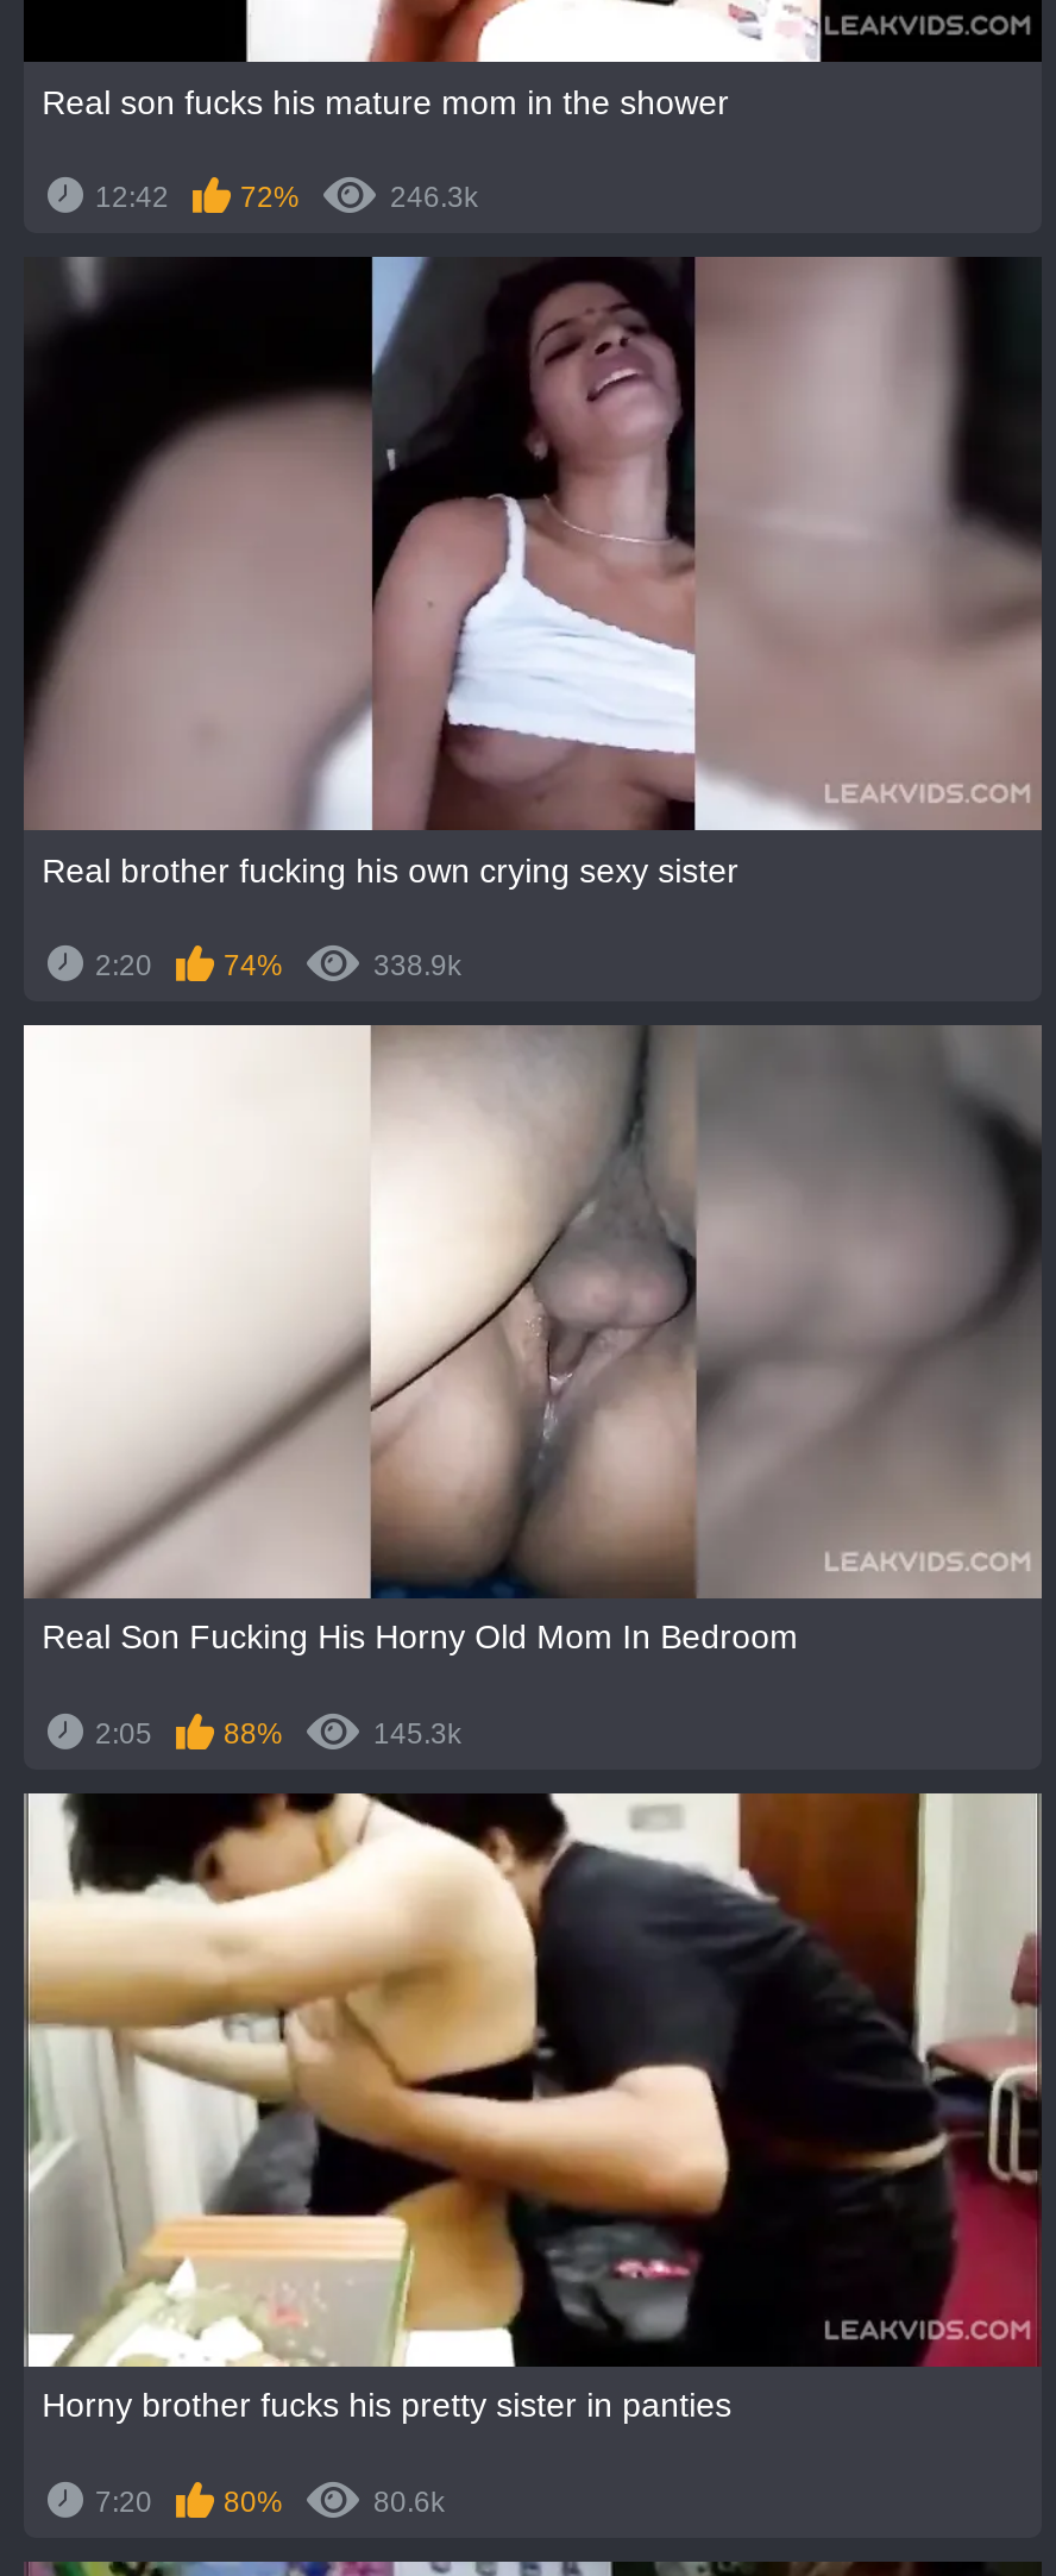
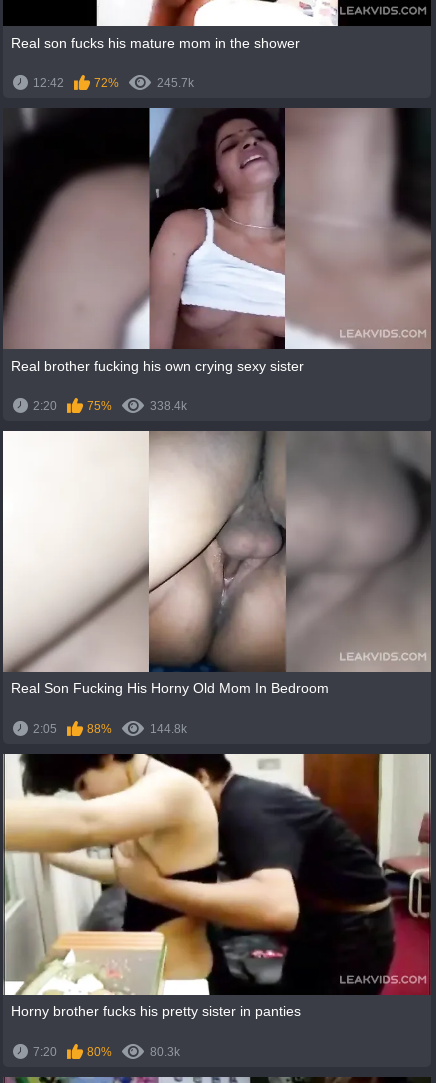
[390,181,478,215] 246.3k -> [157,76,194,90] 245.7k
[224,949,461,983] 74% | 338.9k -> [87,399,187,413] 75% | 338.4k
[373,1717,461,1750] 145.3k -> [150,722,187,736] 144.8k
[373,2485,445,2518] 80.6k -> [150,1045,180,1059] 80.3k

